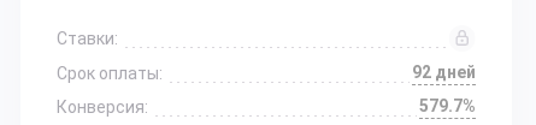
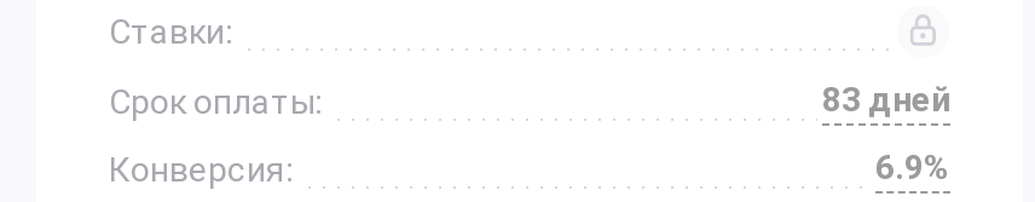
[412,62,476,82] 92 дней -> [822,80,950,119] 83 дней
[419,96,476,115] 579.7% -> [875,148,950,186] 6.9%

